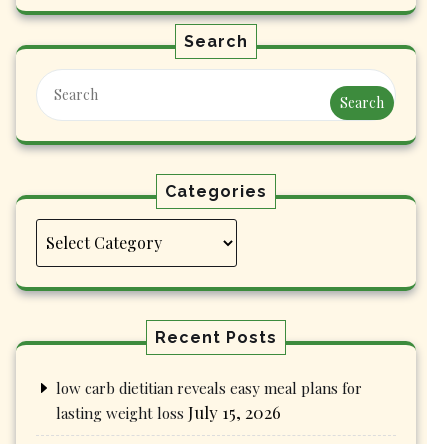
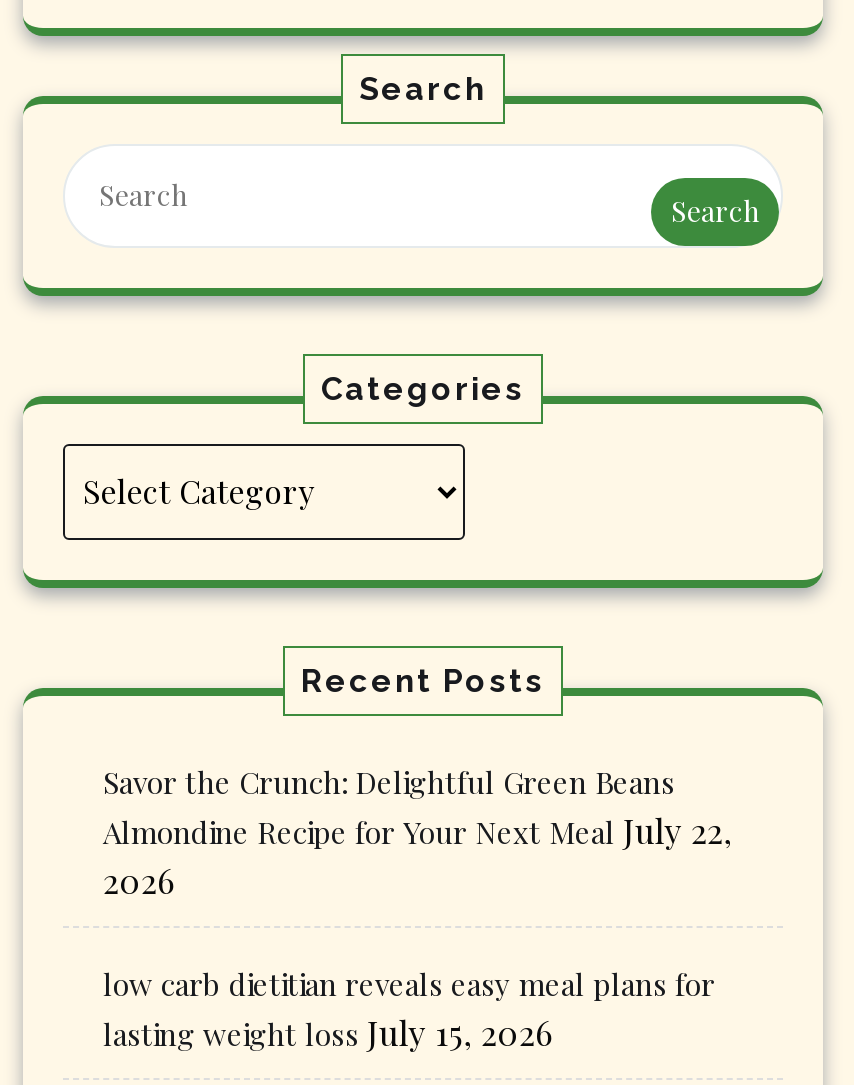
none -> [103,762,733,902] Savor the Crunch: Delightful Green Beans | Almondine Recipe for Your Next Meal July 22, | 2026

